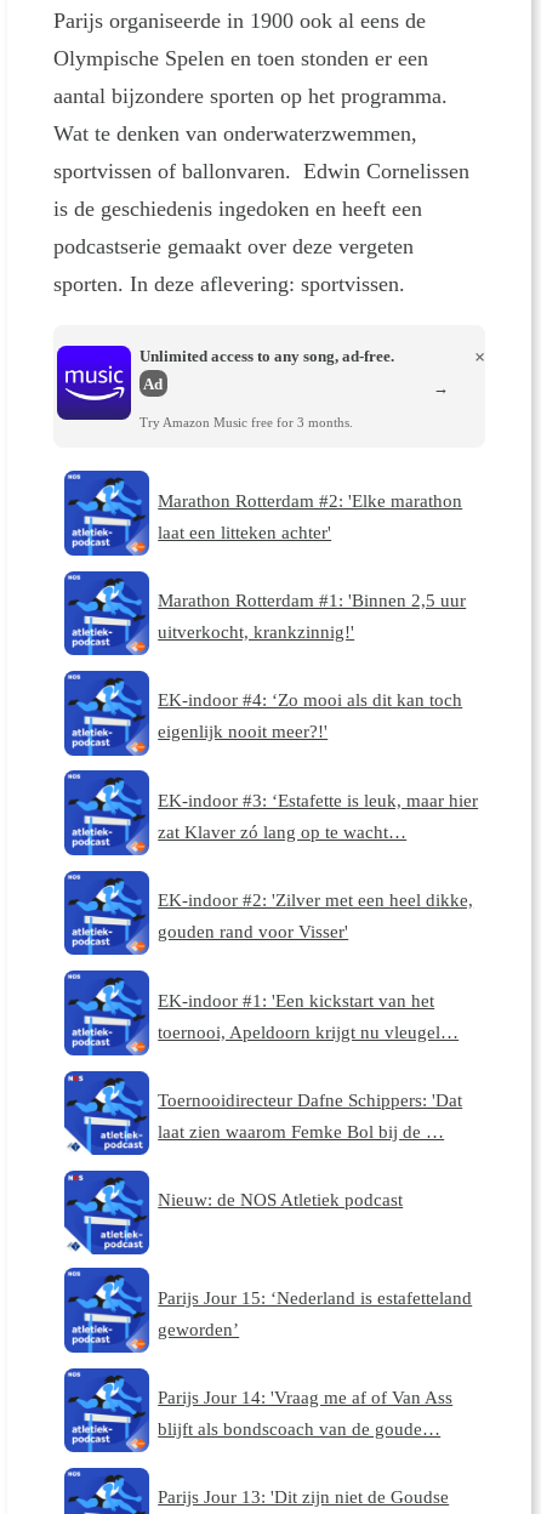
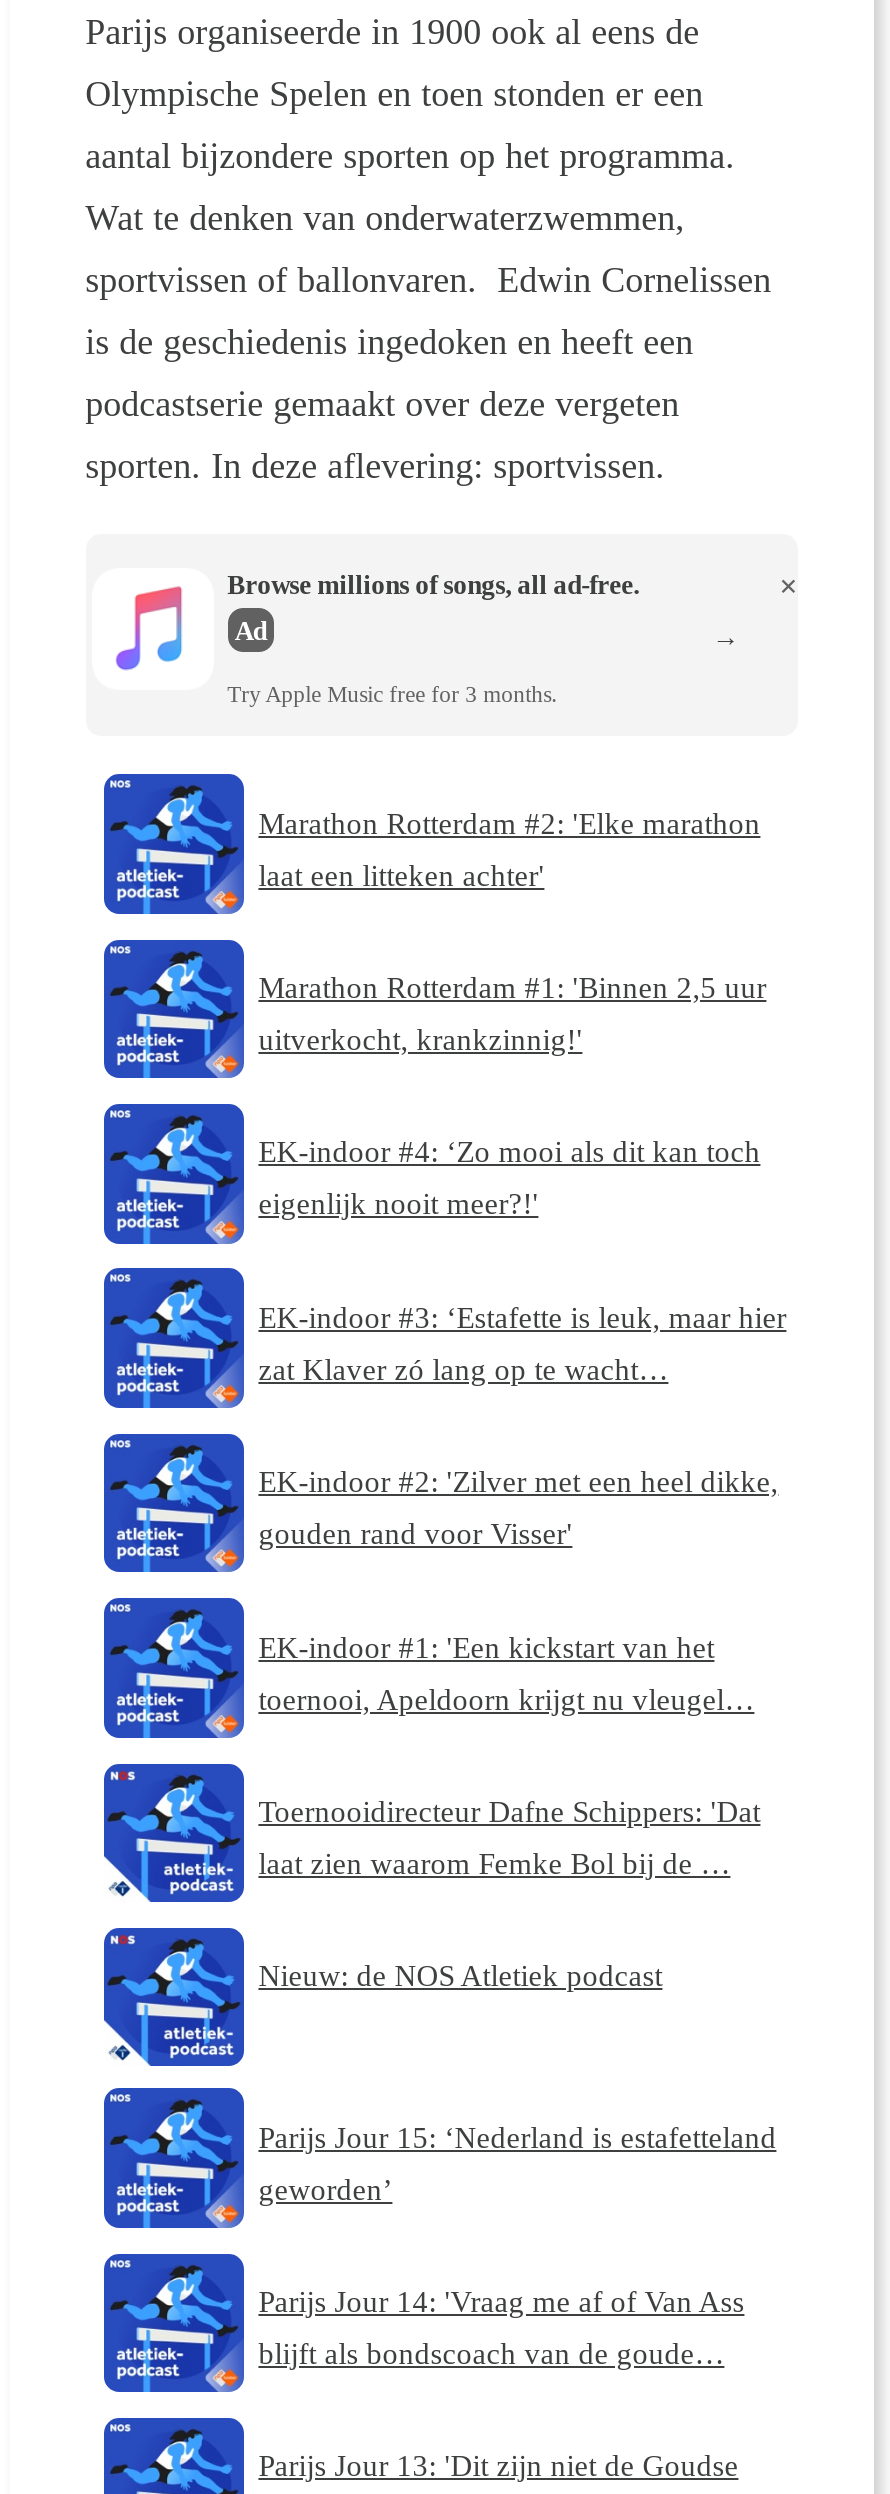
[56,345,394,421] [image] | Unlimited access to any song, ad-free. -> [92,568,639,690] [image] | Browse millions of songs, all ad-free.
[139,415,352,429] Try Amazon Music free for 3 months. -> [227,682,557,706] Try Apple Music free for 3 months.

